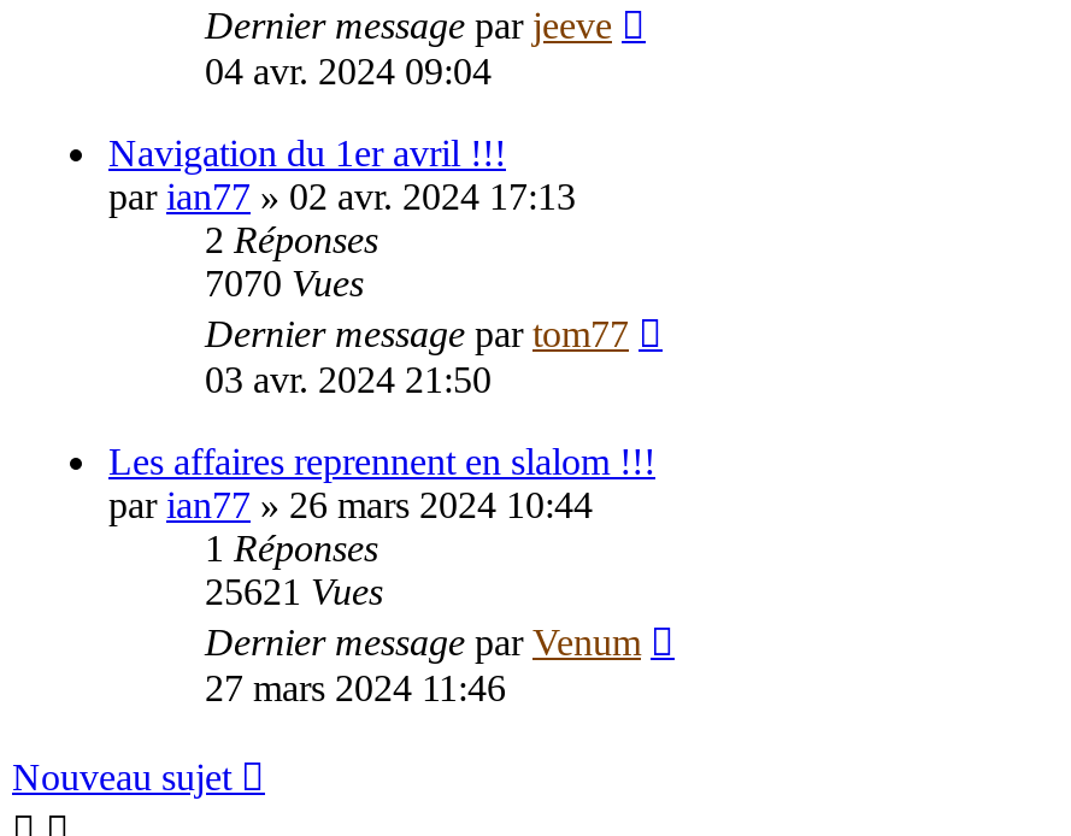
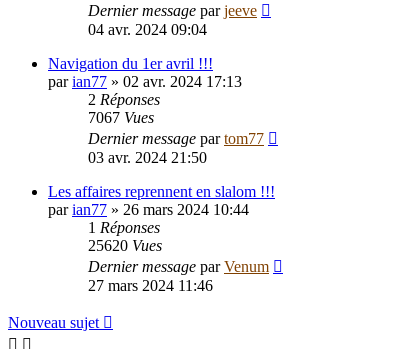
[205,262,364,303] 7070 Vues -> [88,109,154,126] 7067 Vues
[205,571,383,611] 25621 Vues -> [88,237,162,254] 25620 Vues

